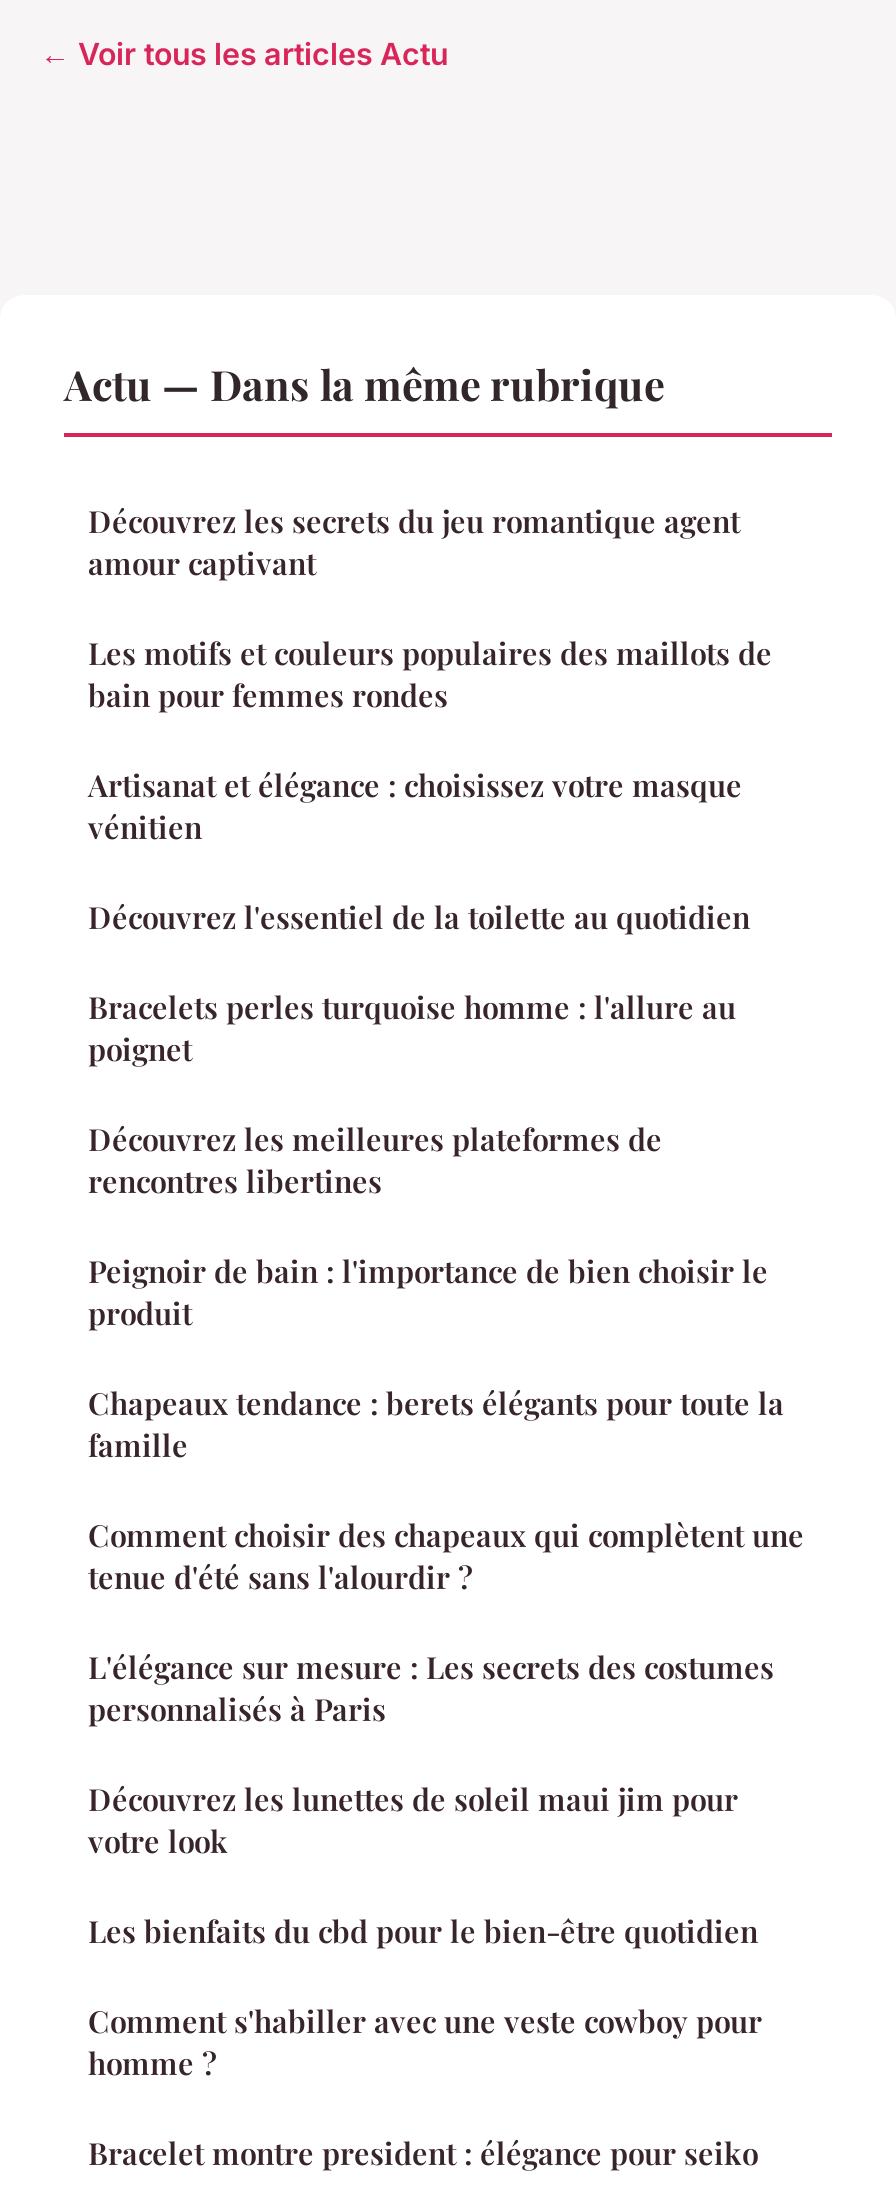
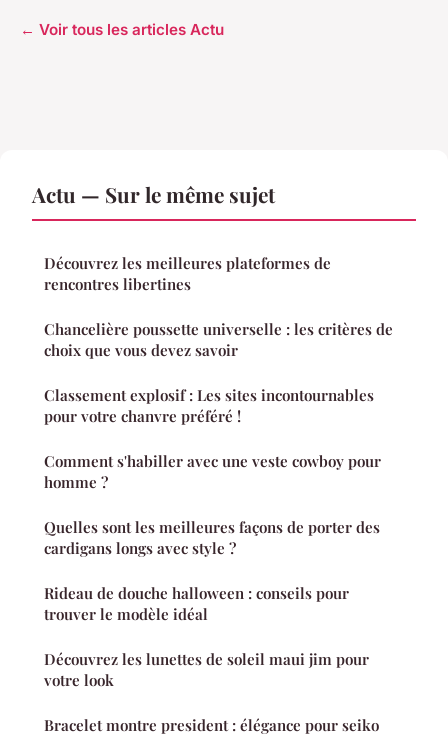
[64,354,772,1068] Actu — Dans la même rubrique | Découvrez les secrets du jeu romantique agent | amour captivant | Les motifs et couleurs populaires des maillots de | bain pour femmes rondes | Artisanat et élégance : choisissez votre masque | vénitien | Découvrez l'essentiel de la toilette au quotidien | Bracelets perles turquoise homme : l'allure au | poignet -> [32,179,275,207] Actu — Sur le même sujet
[88,1250,804,1950] Peignoir de bain : l'importance de bien choisir le | produit | Chapeaux tendance : berets élégants pour toute la | famille | Comment choisir des chapeaux qui complètent une | tenue d'été sans l'alourdir ? | L'élégance sur mesure : Les secrets des costumes | personnalisés à Paris | Les bienfaits du cbd pour le bien-être quotidien -> [44,318,393,425] Chancelière poussette universelle : les critères de | choix que vous devez savoir | Classement explosif : Les sites incontournables | pour votre chanvre préféré !
moved [88,1778,738,1860] -> [44,648,369,689]: Découvrez les lunettes de soleil maui jim pour | votre look
moved [88,2000,762,2082] -> [44,450,381,491]: Comment s'habiller avec une veste cowboy pour | homme ?
none -> [44,516,380,623] Quelles sont les meilleures façons de porter des | cardigans longs avec style ? | Rideau de douche halloween : conseils pour | trouver le modèle idéal

